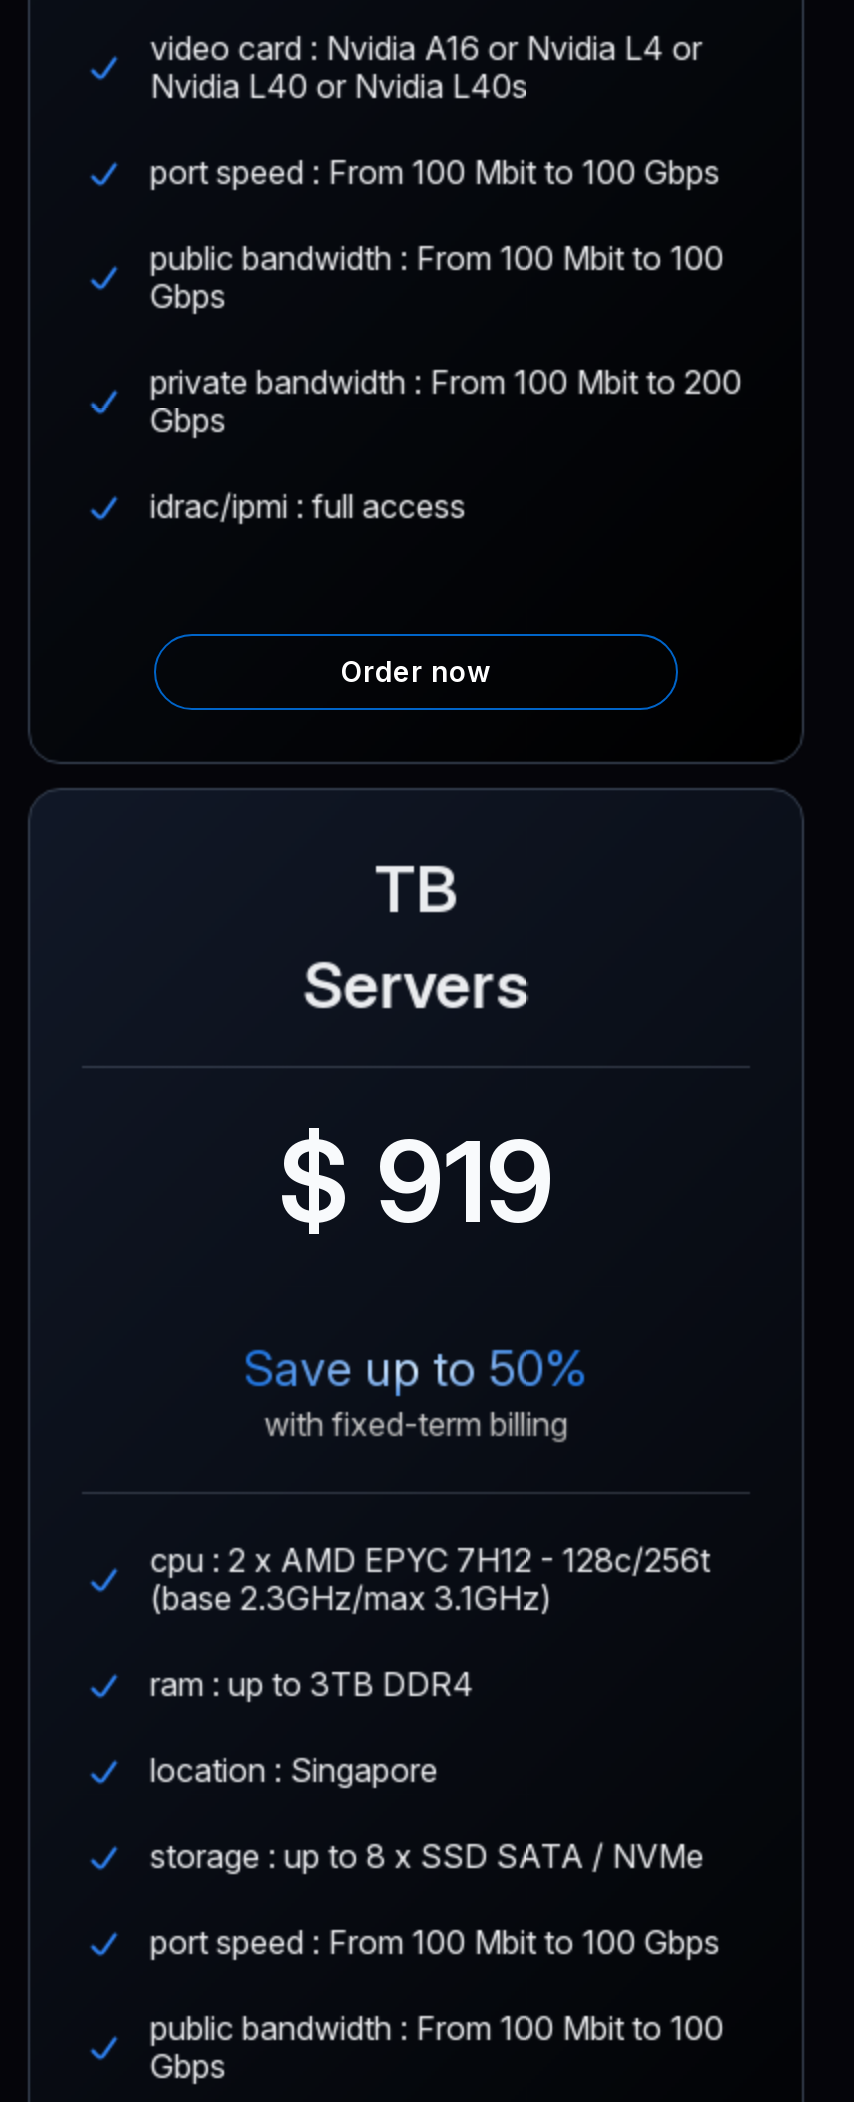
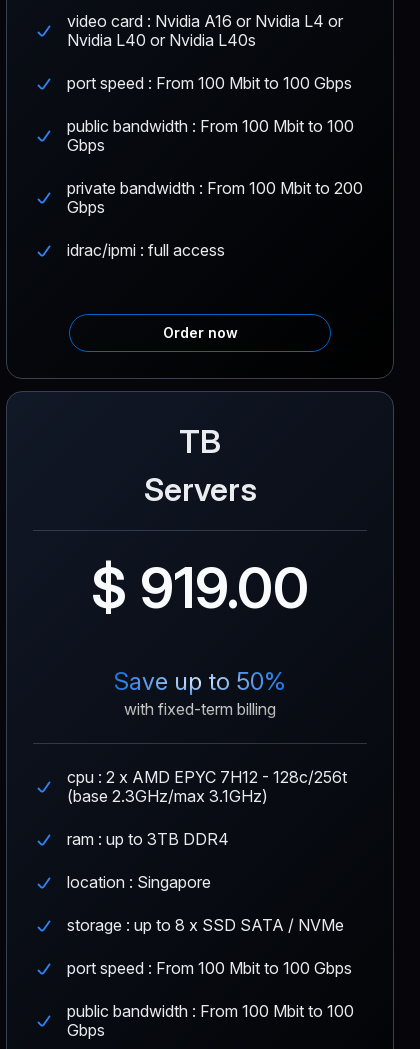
[278,1114,554,1250] $ 919 -> [91,554,309,622] $ 919.00

